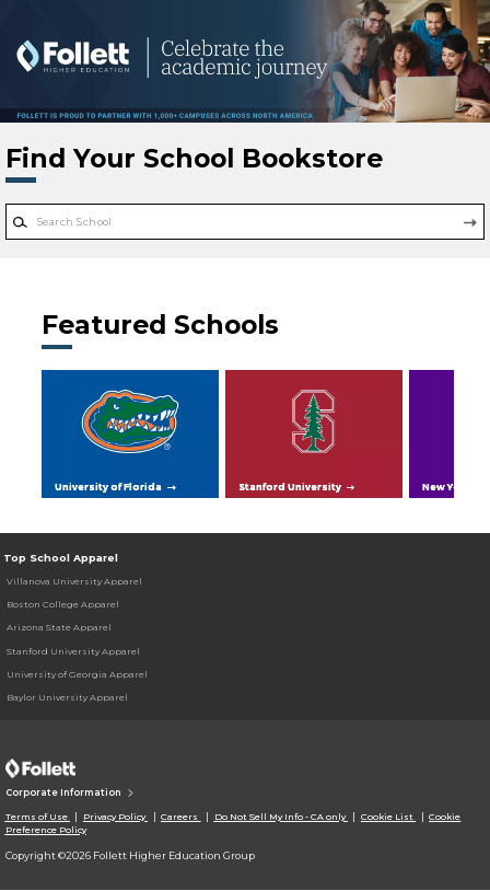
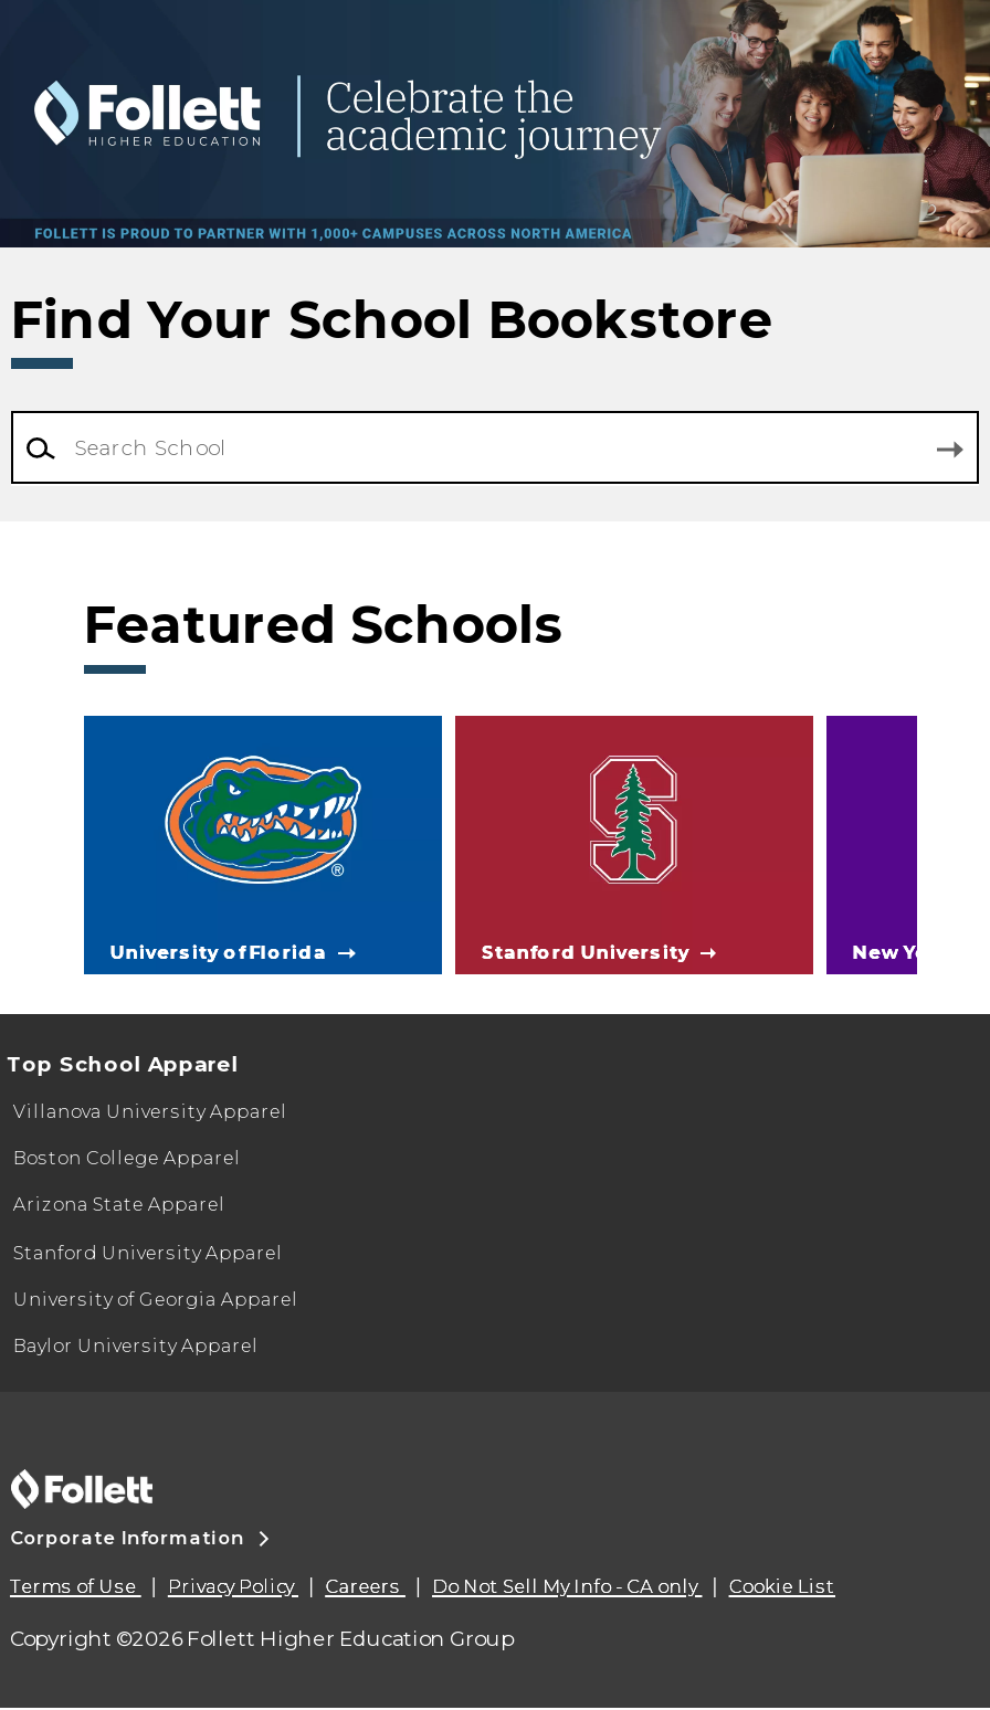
[5,811,461,835] Cookie | Preference Policy -> none

